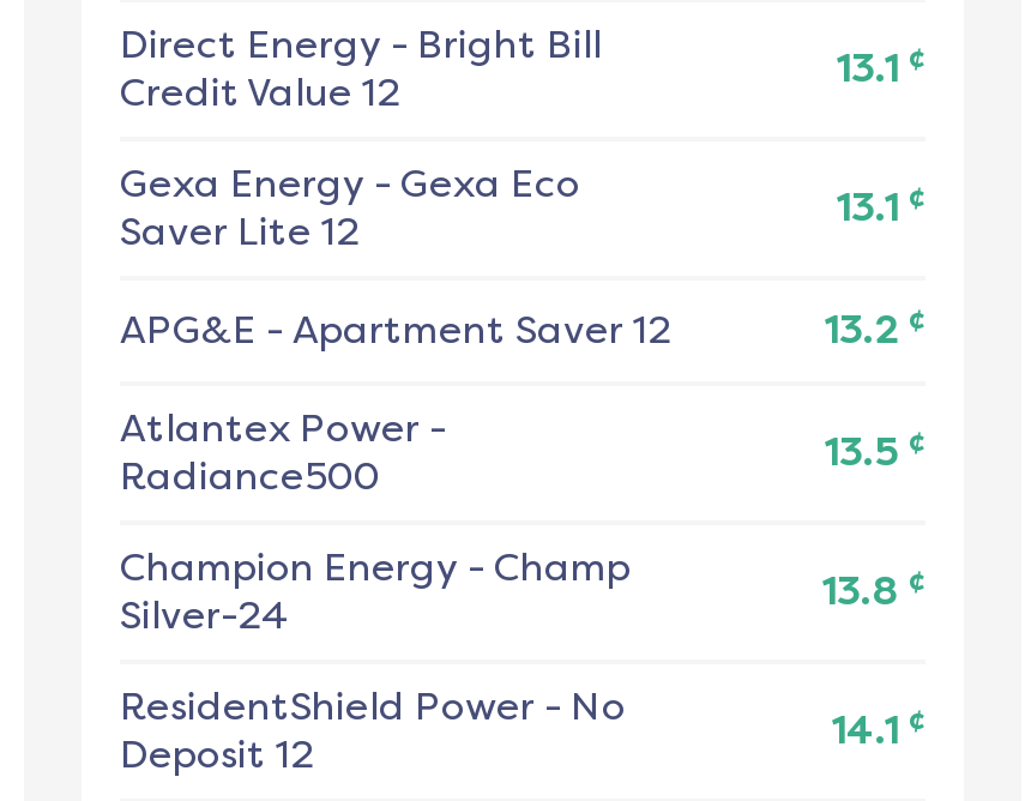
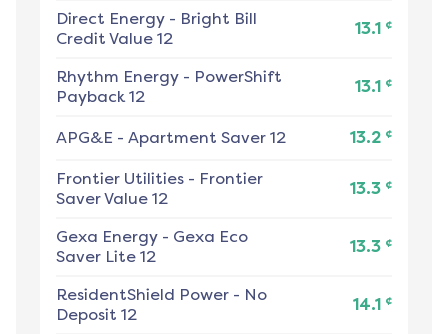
none -> [56,67,282,106] Rhythm Energy - PowerShift | Payback 12
moved [120,161,580,255] -> [56,227,248,266]: Gexa Energy - Gexa Eco | Saver Lite 12
[120,406,446,500] Atlantex Power - | Radiance500 -> [56,169,263,208] Frontier Utilities - Frontier | Saver Value 12
[825,425,925,476] 13.5 ¢ -> [350,177,392,198] 13.3 ¢
[120,545,631,639] Champion Energy - Champ | Silver-24 -> none
[822,564,925,615] 13.8 ¢ -> [350,235,392,256] 13.3 ¢

